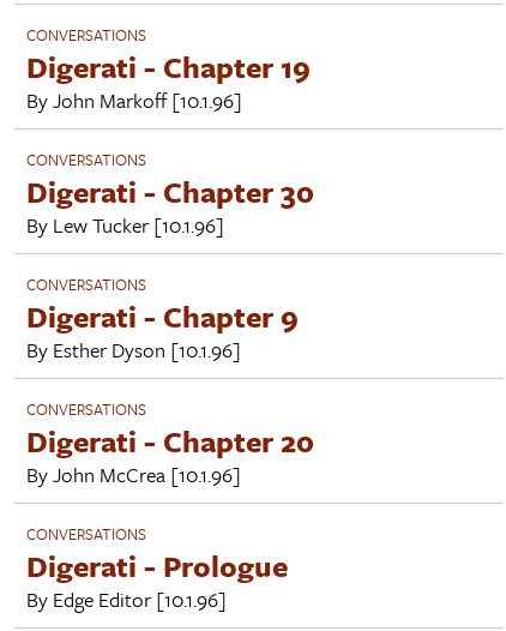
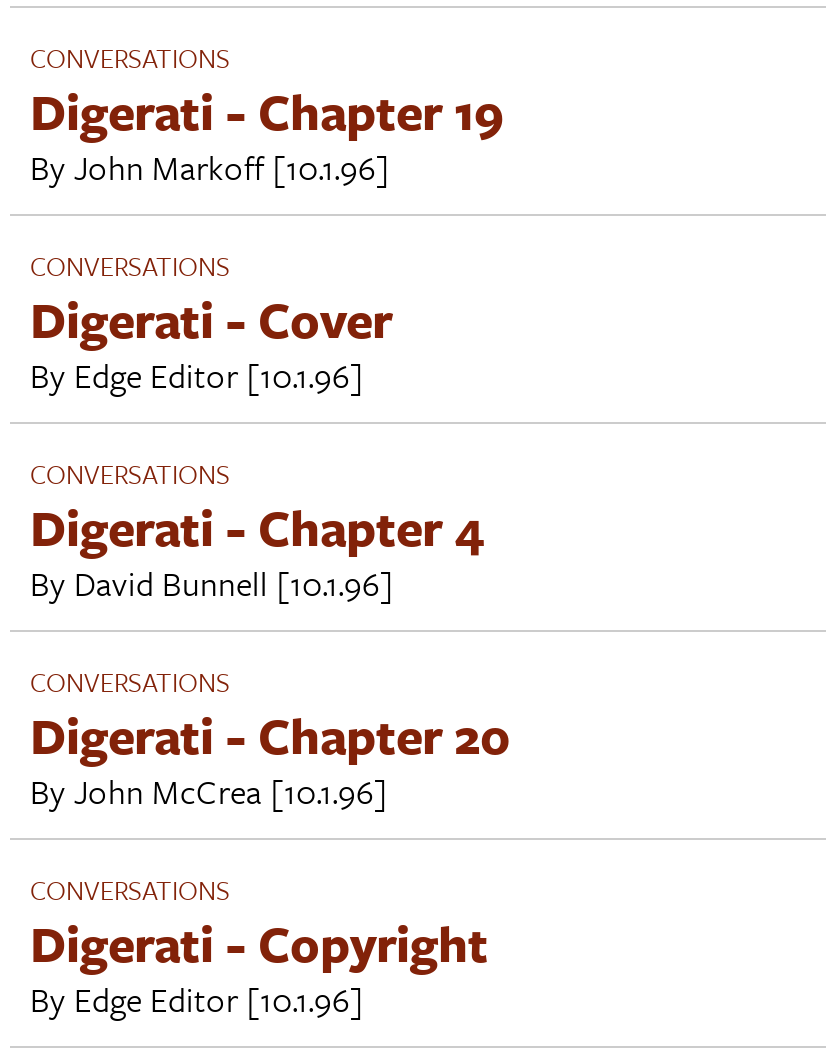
[26,170,314,240] Digerati - Chapter 30 | By Lew Tucker [10.1.96] -> [30,283,392,399] Digerati - Cover | By Edge Editor [10.1.96]
[26,295,299,337] Digerati - Chapter 9 -> [30,491,484,561] Digerati - Chapter 4
[26,334,241,364] By Esther Dyson [10.1.96] -> [30,557,394,607] By David Bunnell [10.1.96]
[26,544,288,586] Digerati - Prologue -> [30,907,488,977] Digerati - Copyright

